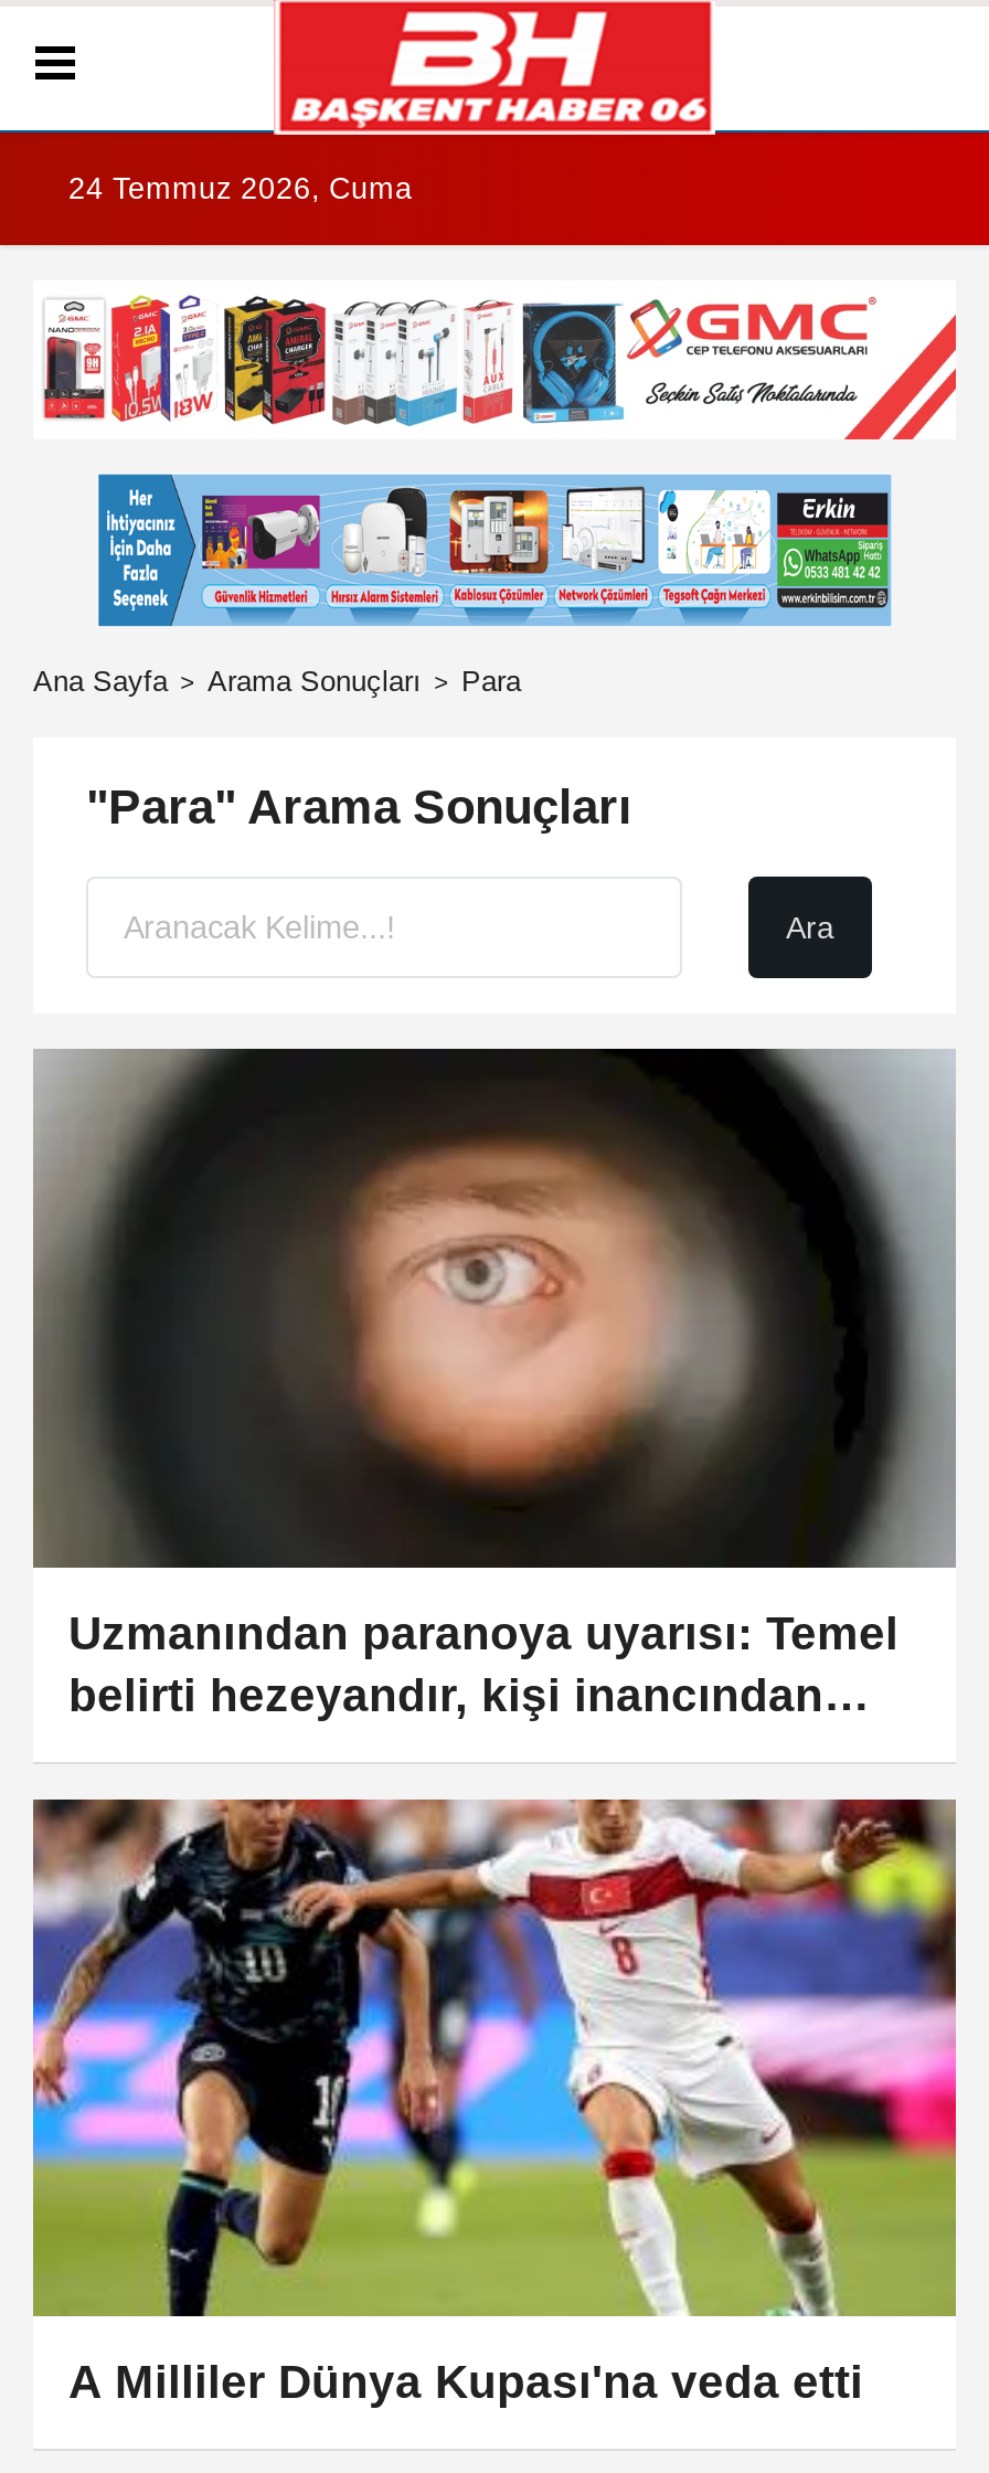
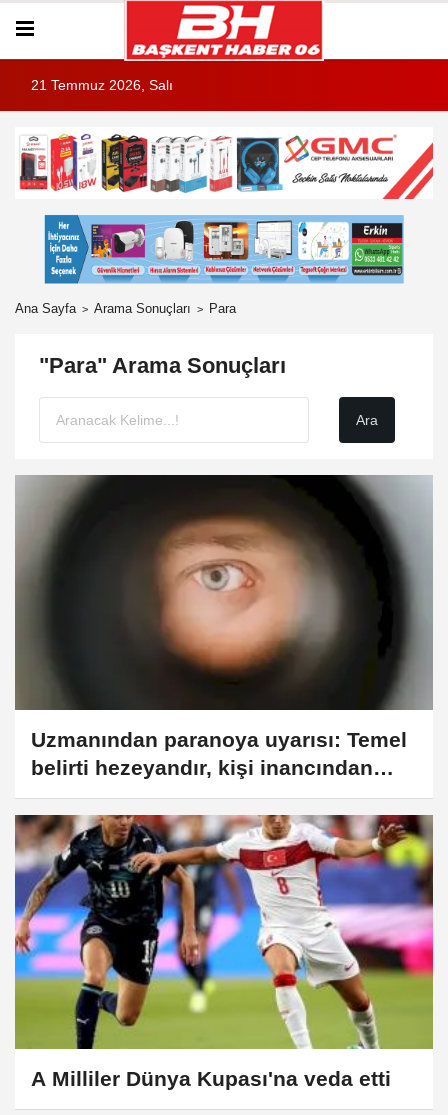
[68,172,413,205] 24 Temmuz 2026, Cuma -> [31,78,173,93] 21 Temmuz 2026, Salı

